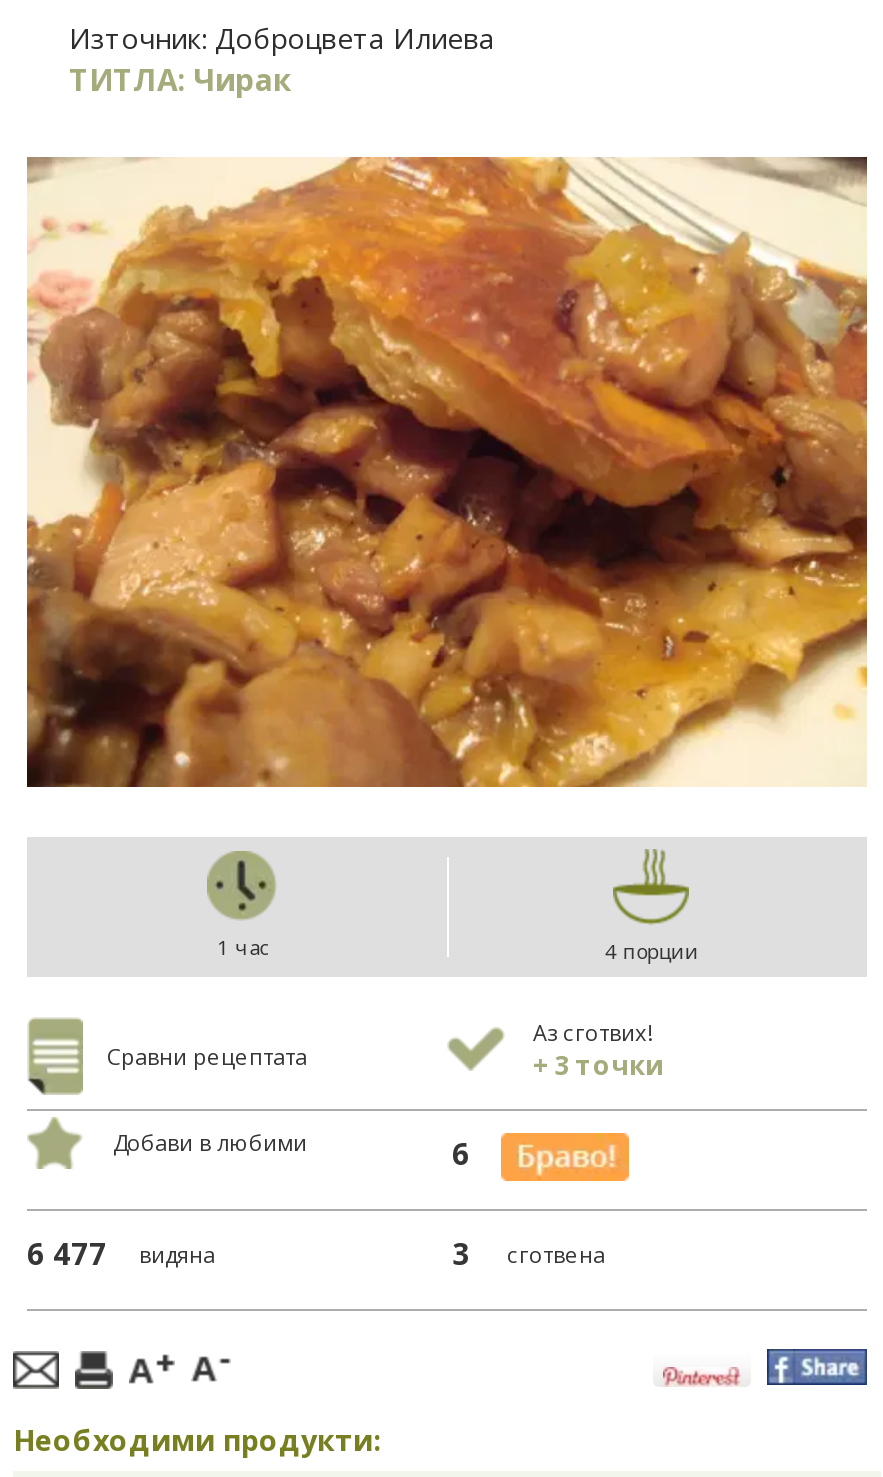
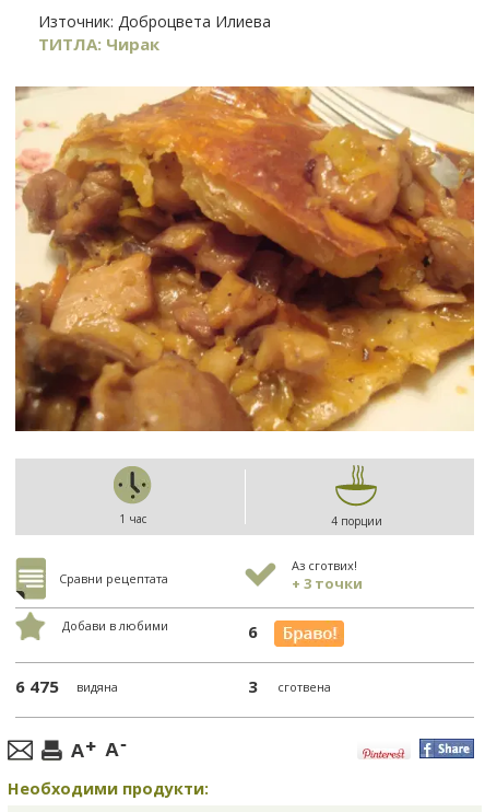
[27,1233,215,1273] 6 477 видяна -> [15,675,118,697] 6 475 видяна

